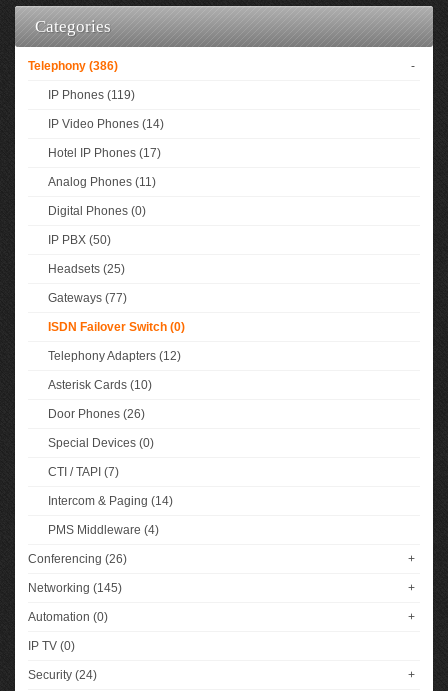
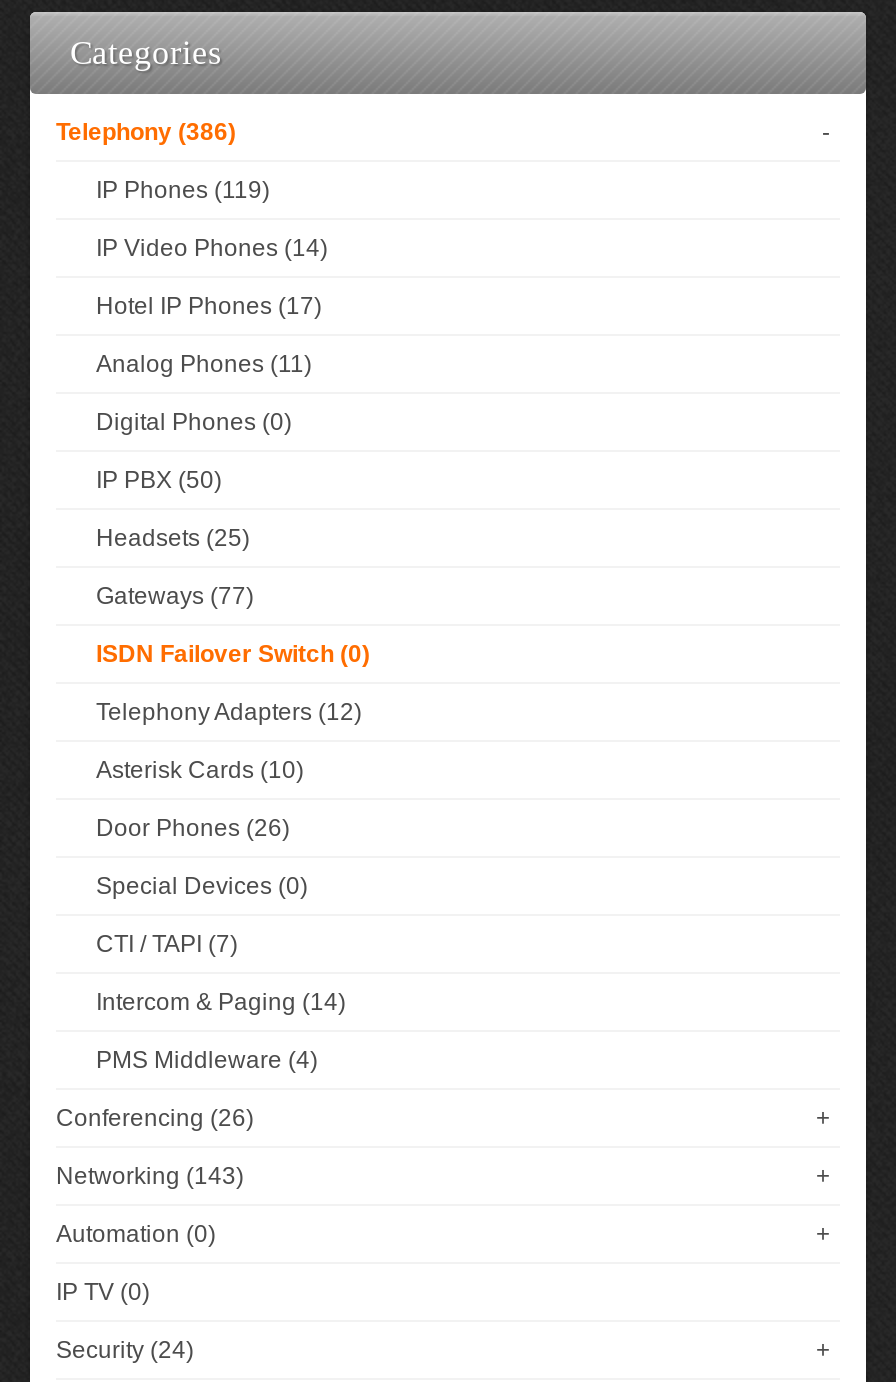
[28,581,122,595] Networking (145) -> [56,1162,244,1190] Networking (143)

